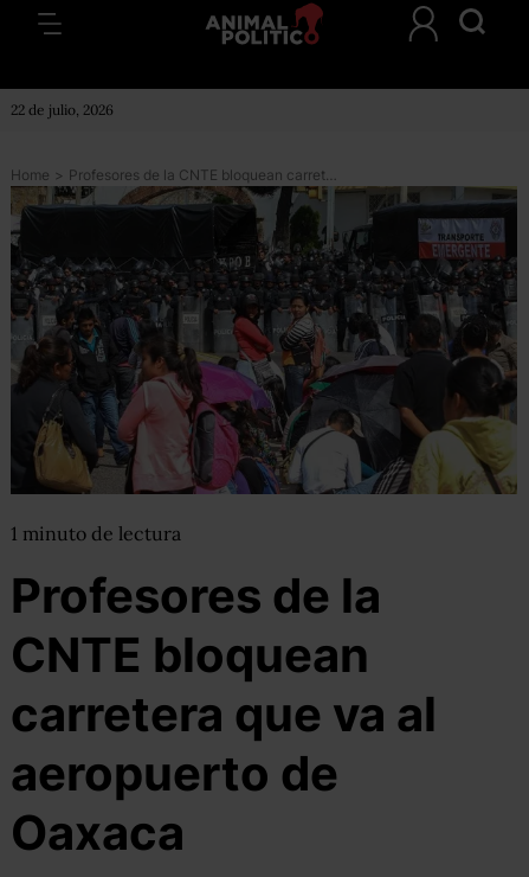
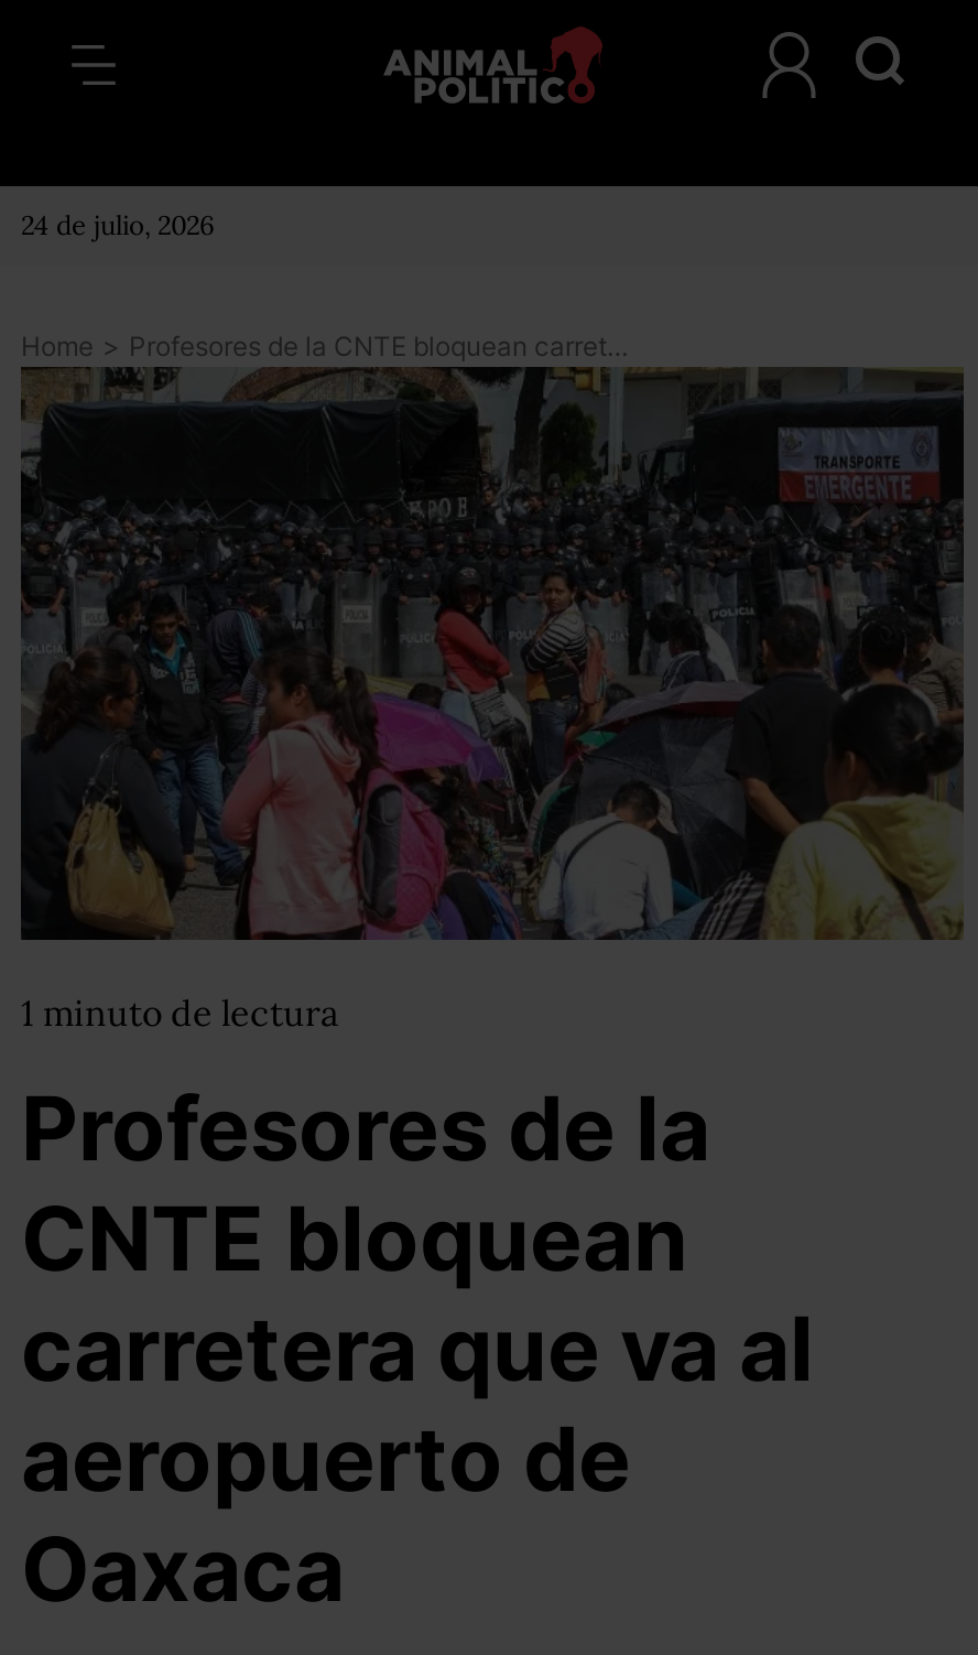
[11,101,114,119] 22 de julio, 2026 -> [21,208,215,241] 24 de julio, 2026

